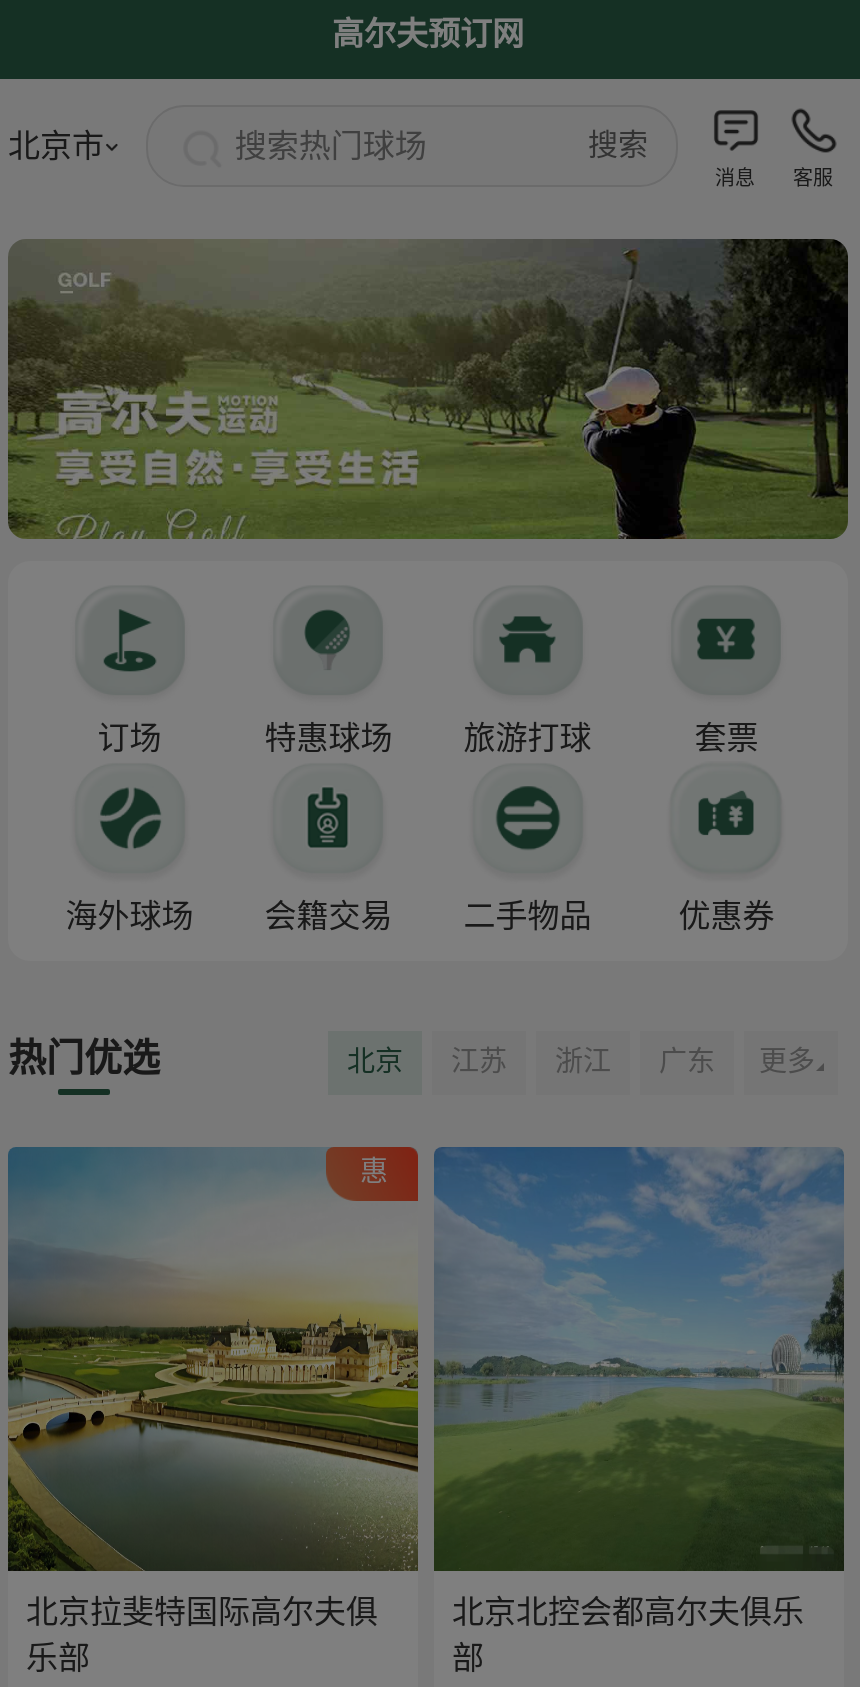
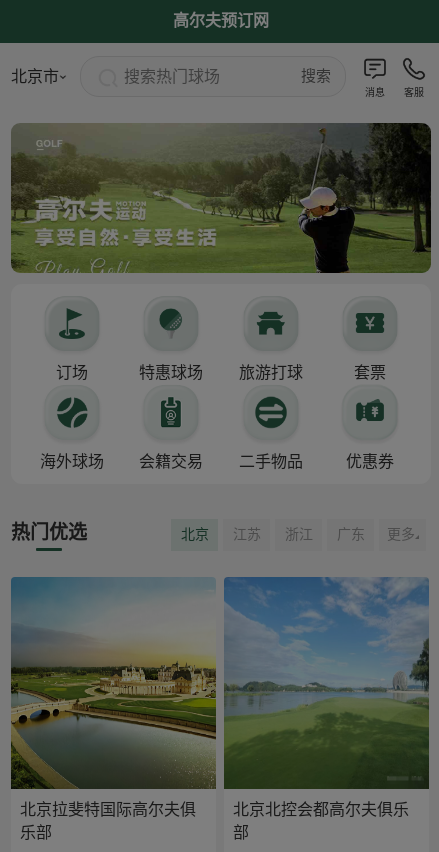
[360,1157,388,1187] 惠 -> none

